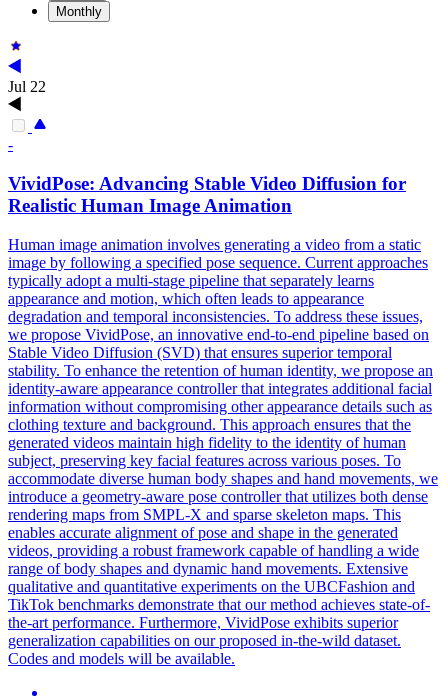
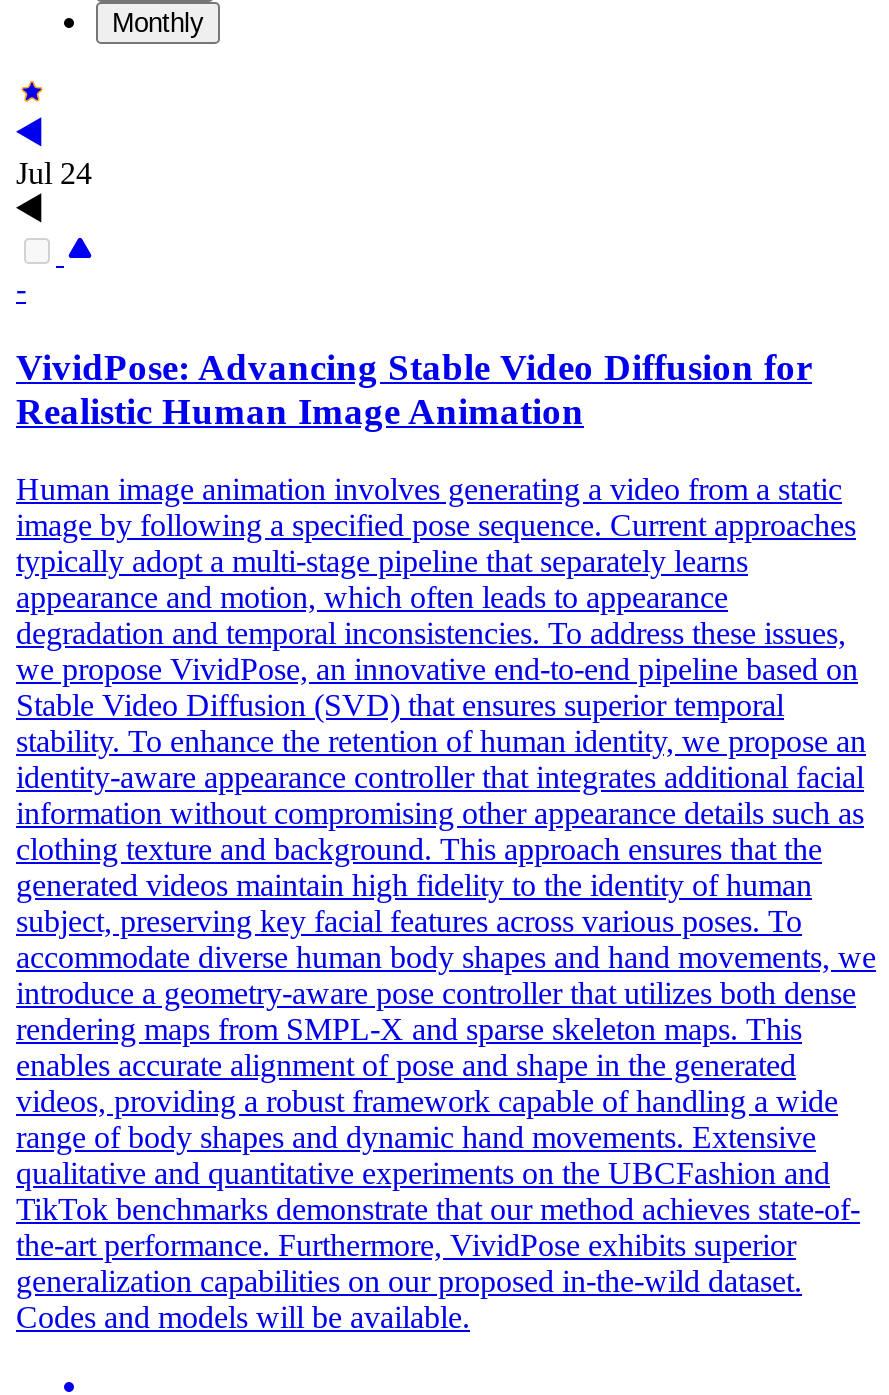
[8,78,46,95] Jul 22 -> [16,156,92,190] Jul 24

